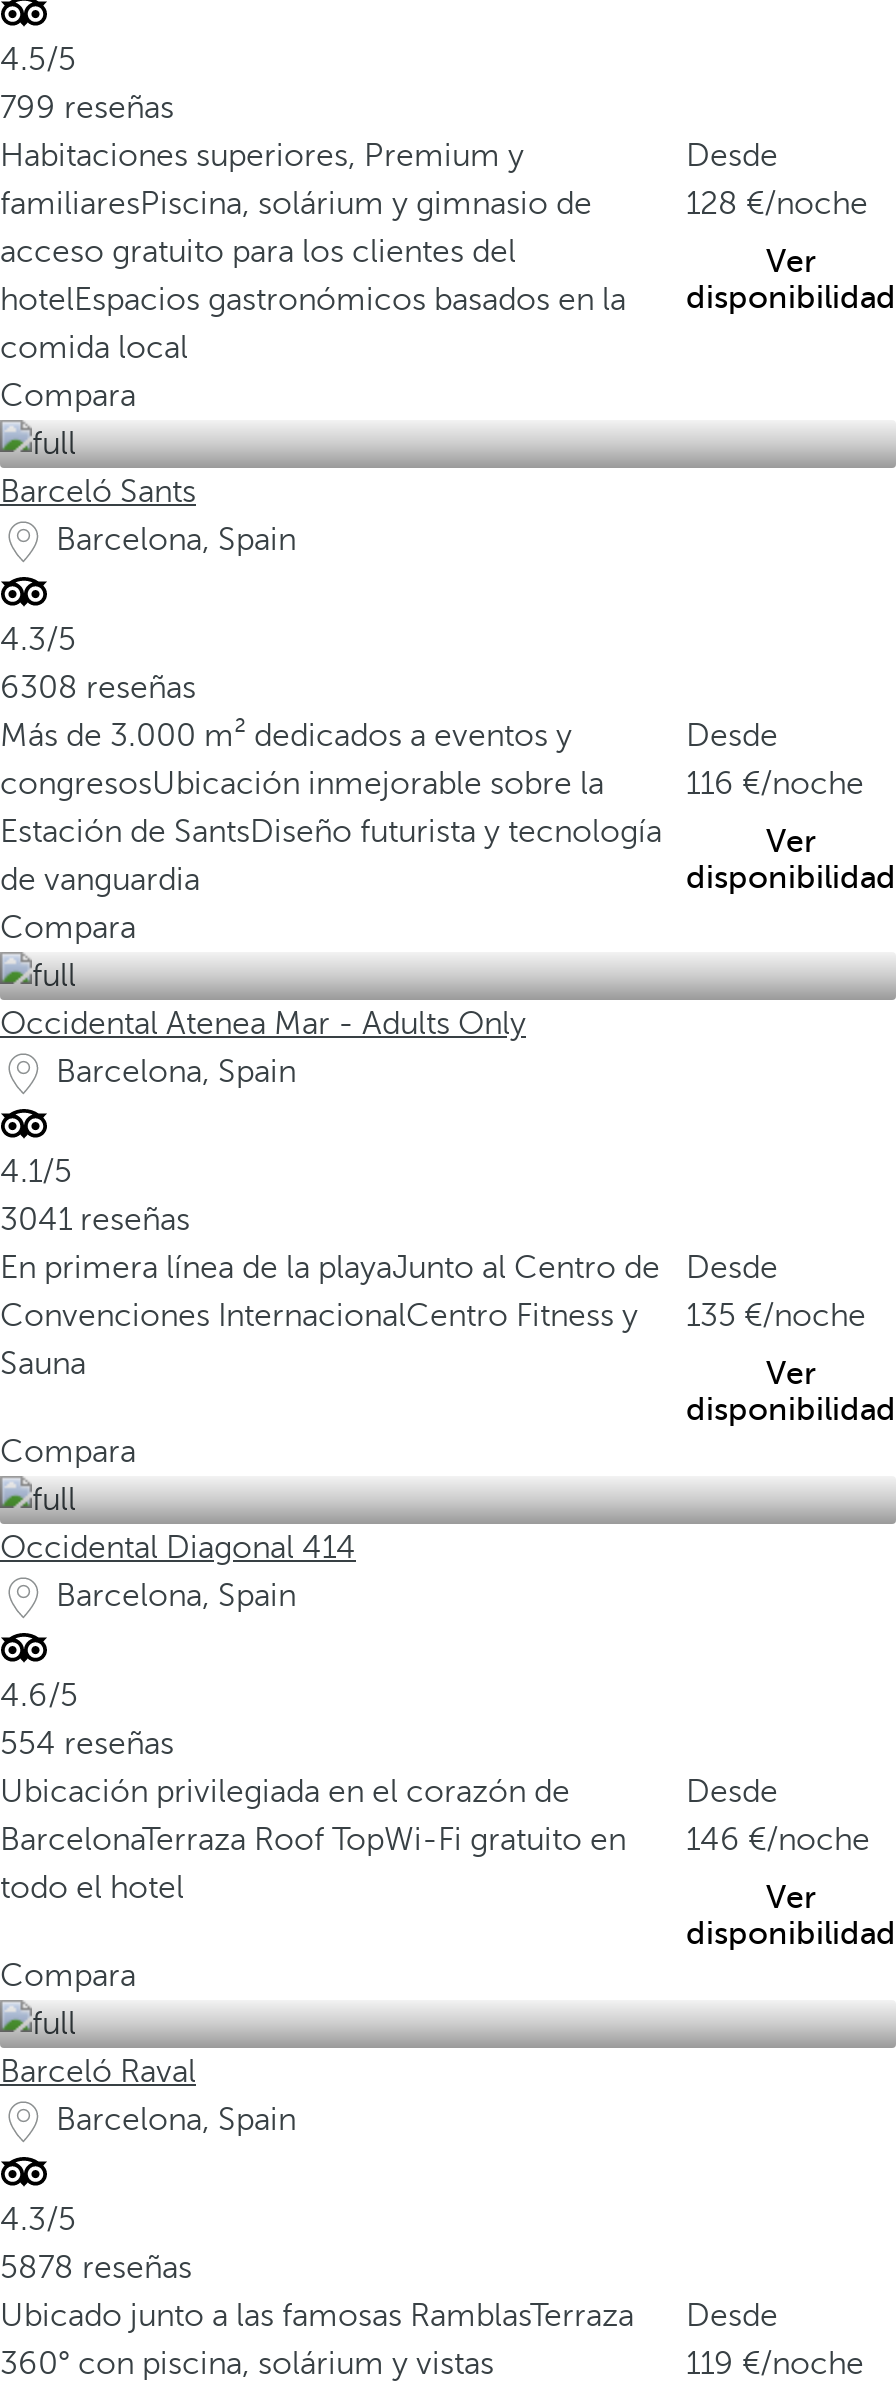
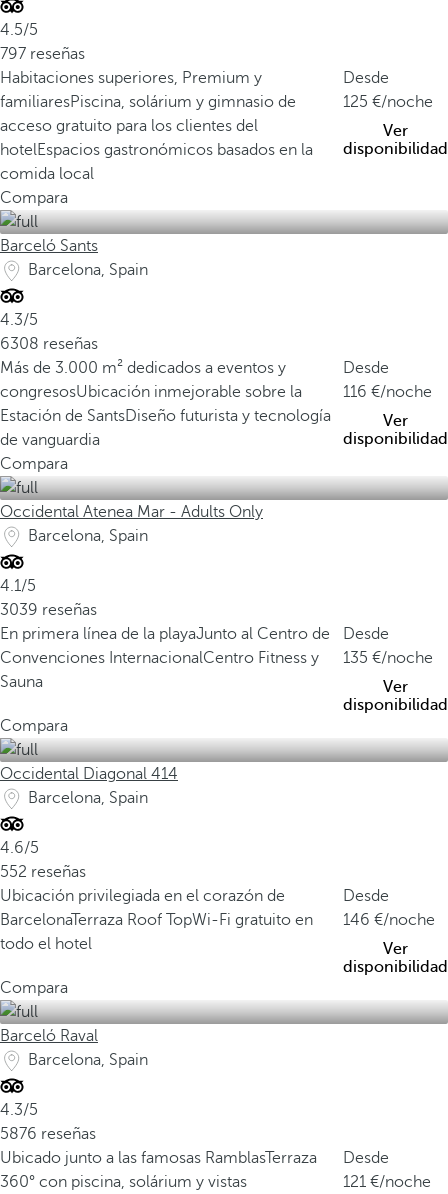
[0,90,174,126] 799 reseñas -> [0,45,85,63] 797 reseñas
[686,186,868,222] 128 /noche -> [343,93,433,111] 125 /noche
[0,1202,190,1238] 3041 reseñas -> [0,601,97,619] 3039 reseñas
[0,1726,174,1762] 554 reseñas -> [0,863,86,881] 552 reseñas
[0,2250,192,2286] 5878 reseñas -> [0,1125,96,1143] 5876 reseñas
[686,2346,864,2382] 119 /noche -> [343,1173,431,1191] 121 /noche

